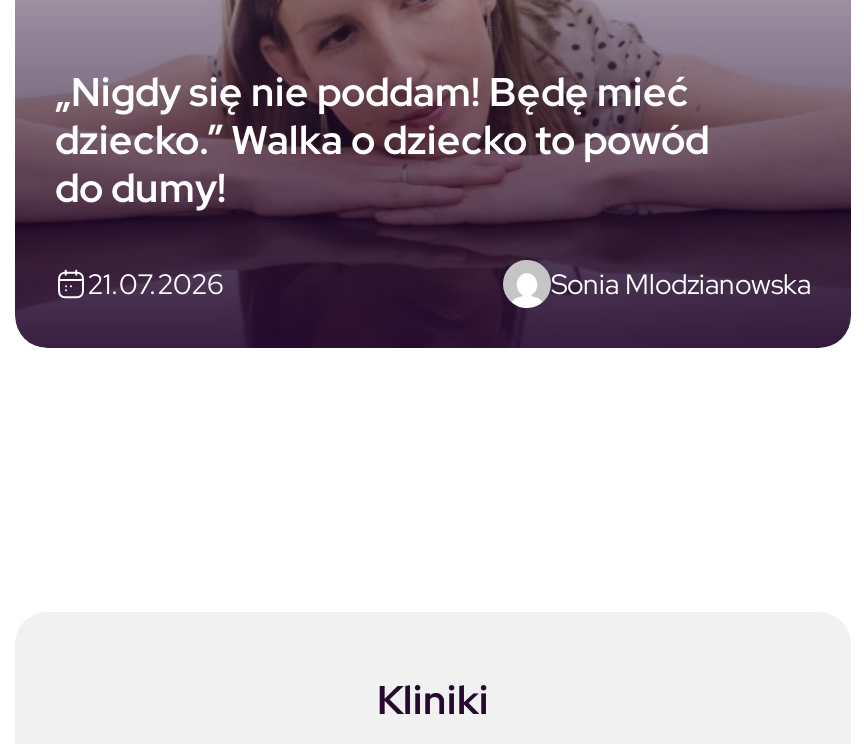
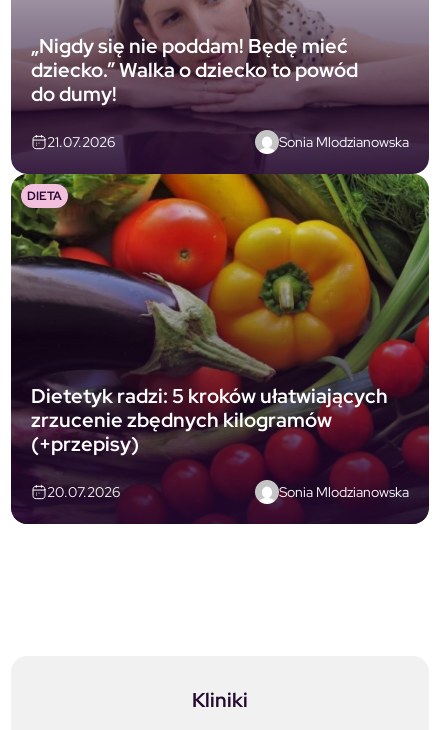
none -> [10,173,430,512] [image] | Dietetyk radzi: 5 kroków ułatwiających | zrzucenie zbędnych kilogramów | (+przepisy) | 20.07.2026 | Sonia Mlodzianowska
none -> [27,188,62,204] DIETA

